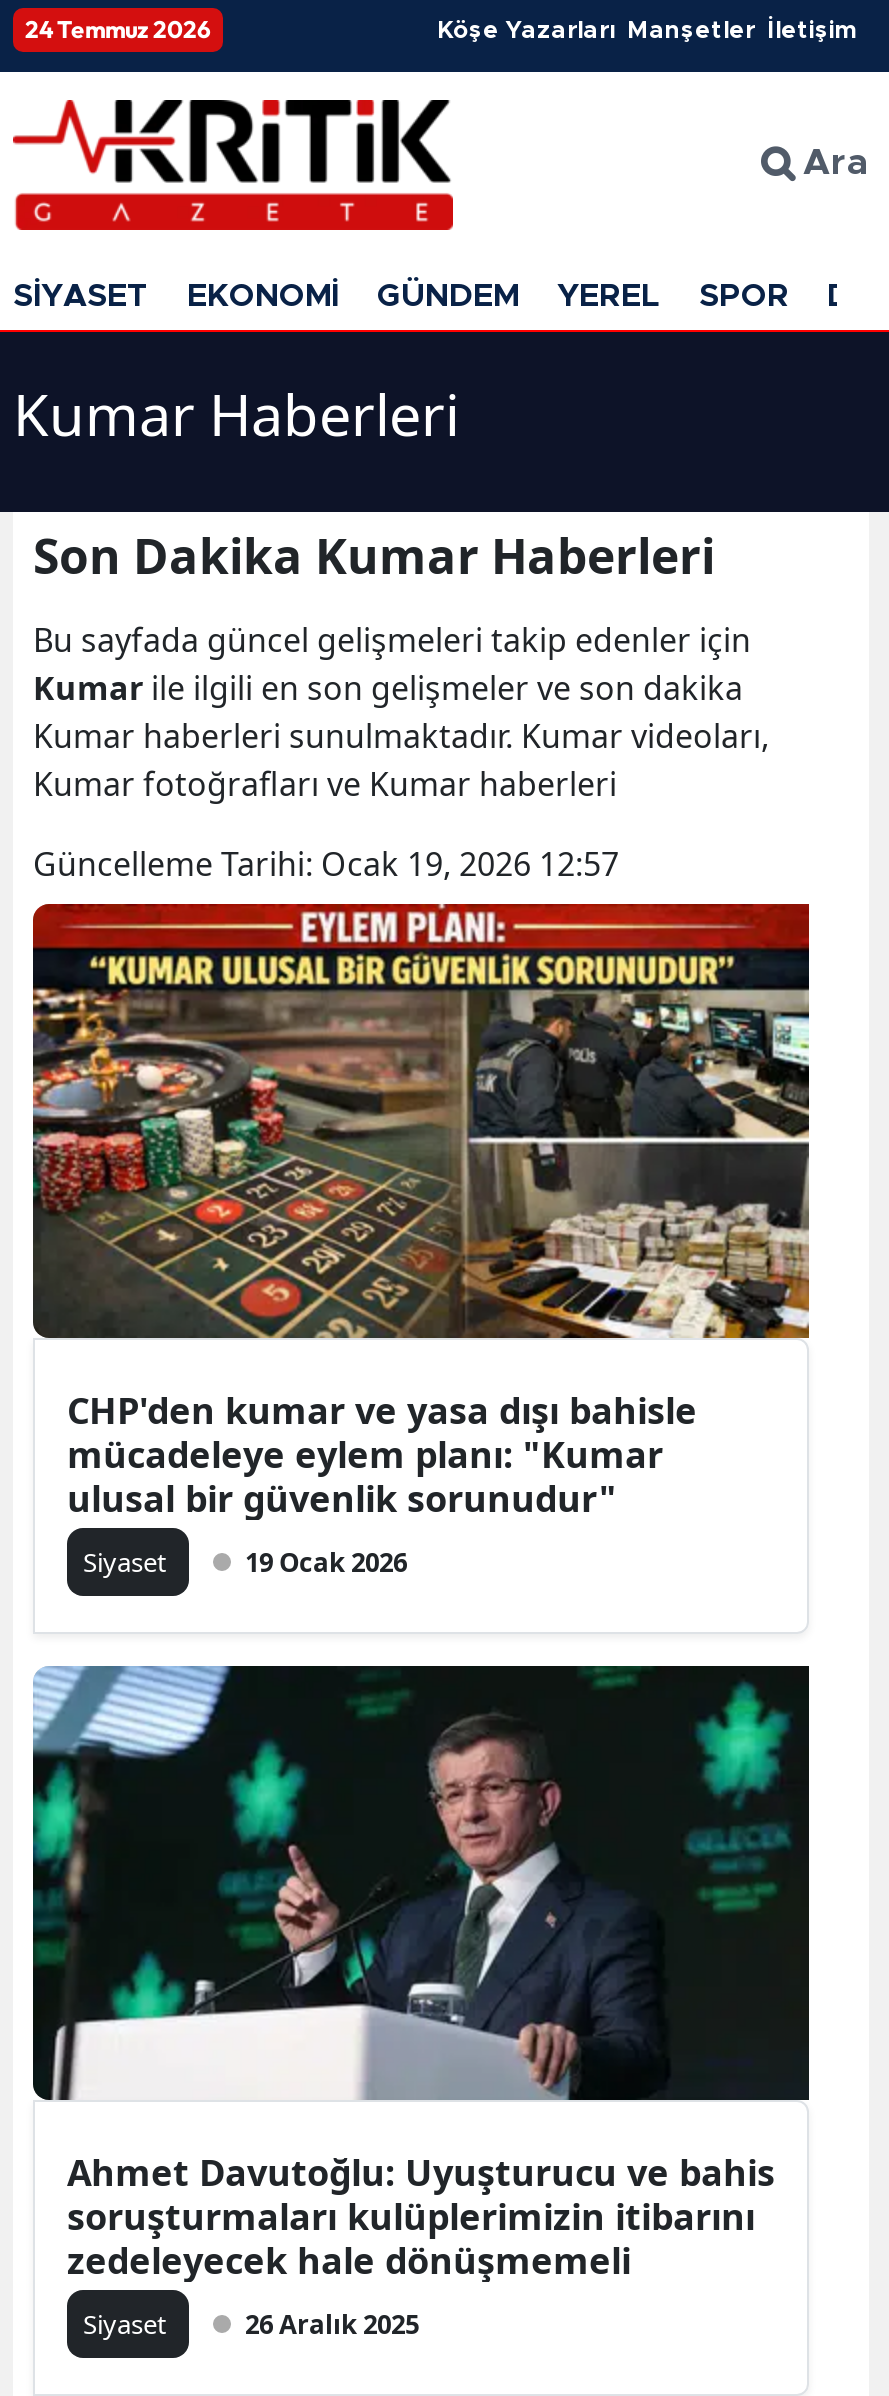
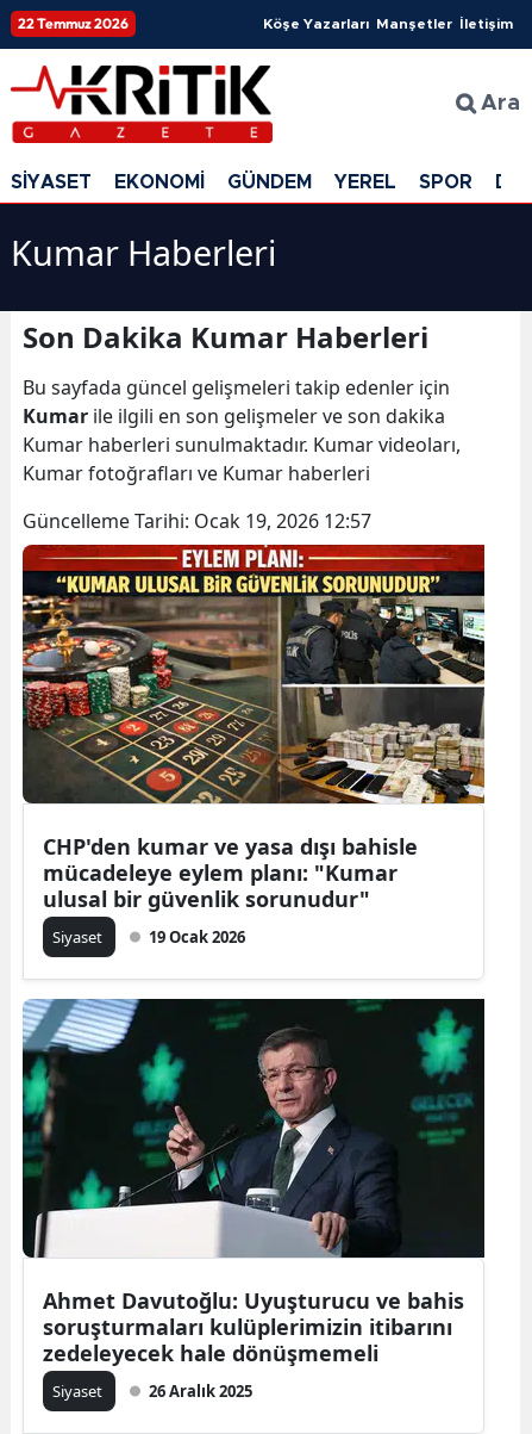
[25,14,211,44] 24 Temmuz 2026 -> [18,14,129,32] 22 Temmuz 2026

